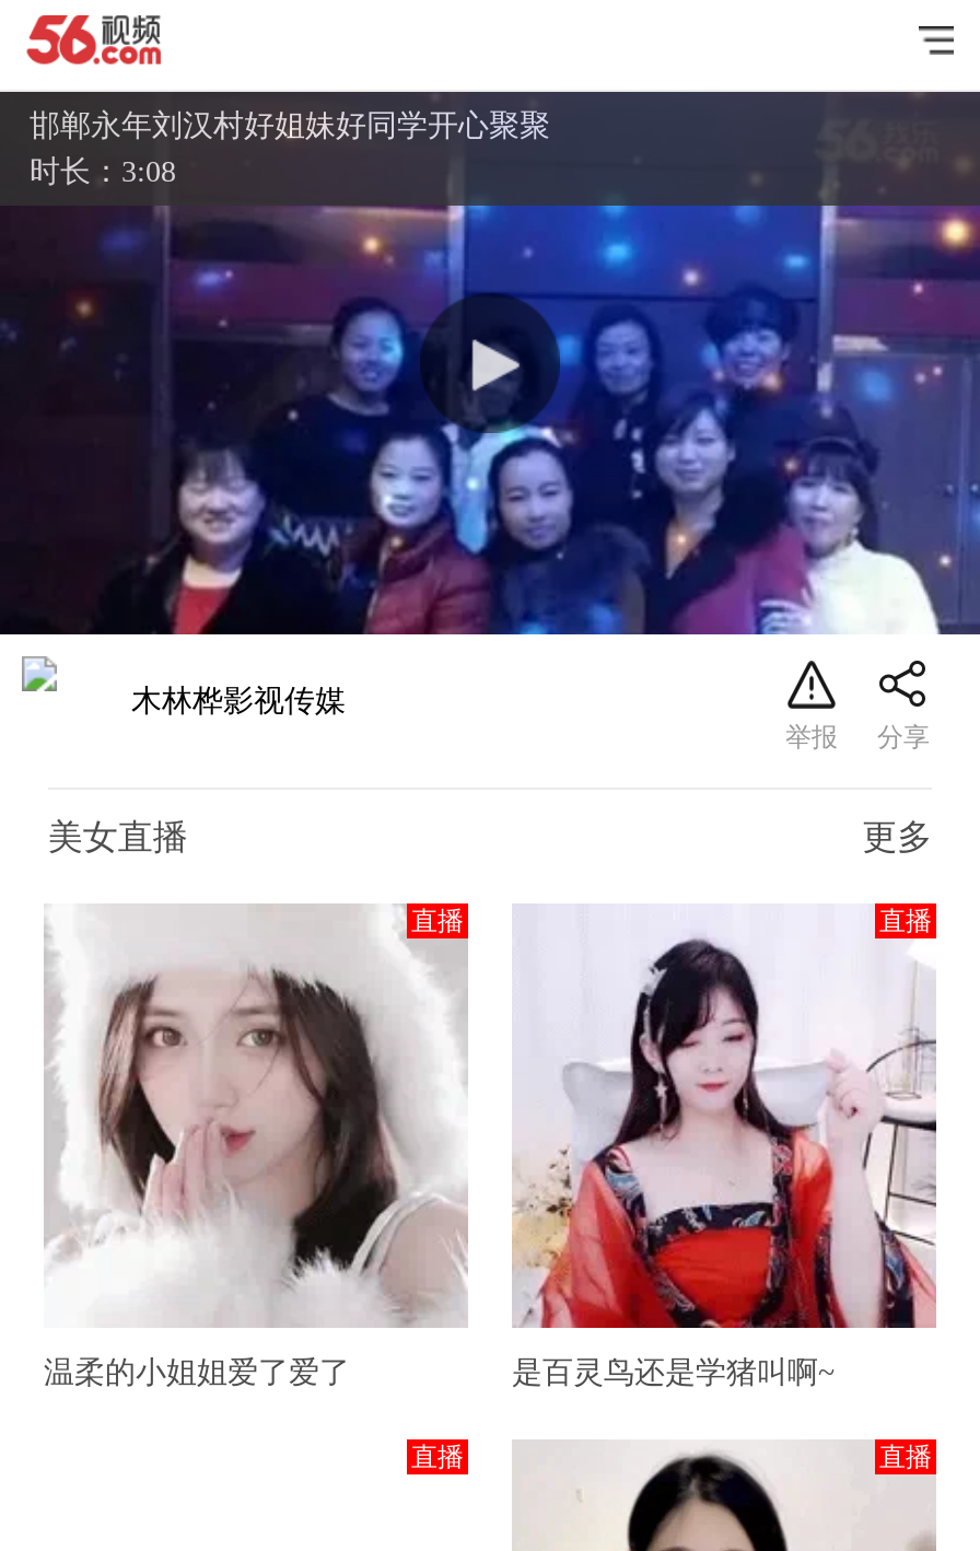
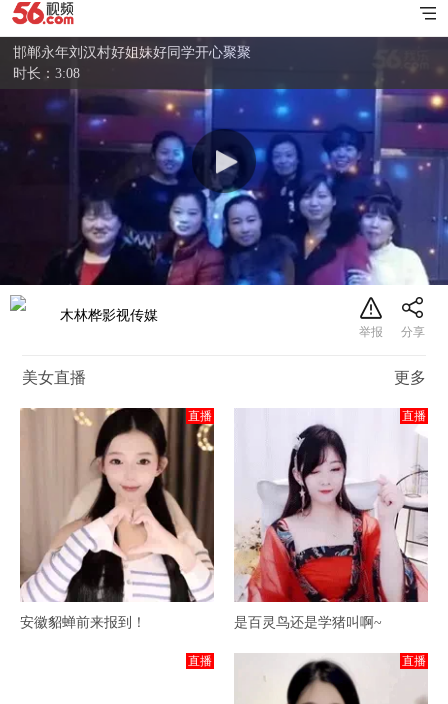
[44,903,468,1390] [image] | 温柔的小姐姐爱了爱了 -> [19,407,215,630] [image] | 安徽貂蝉前来报到！

